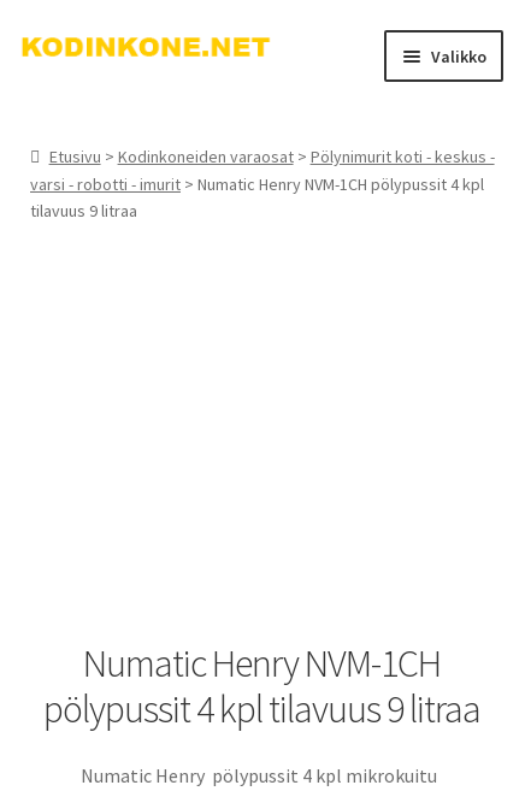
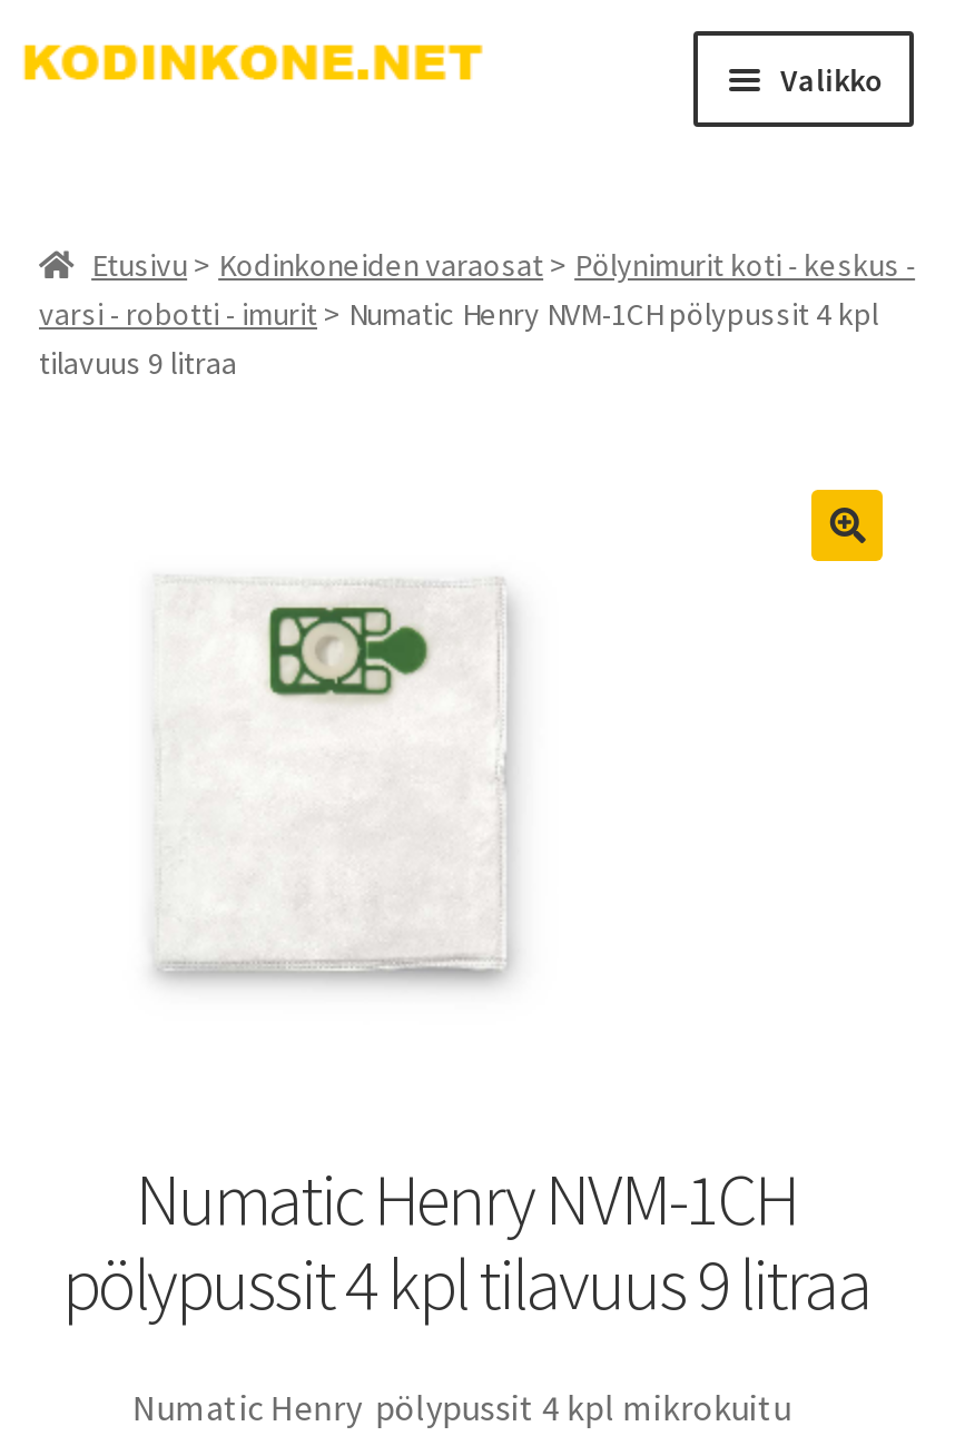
none -> [809,488,885,563] [image]
none -> [150,574,522,991] [image]

